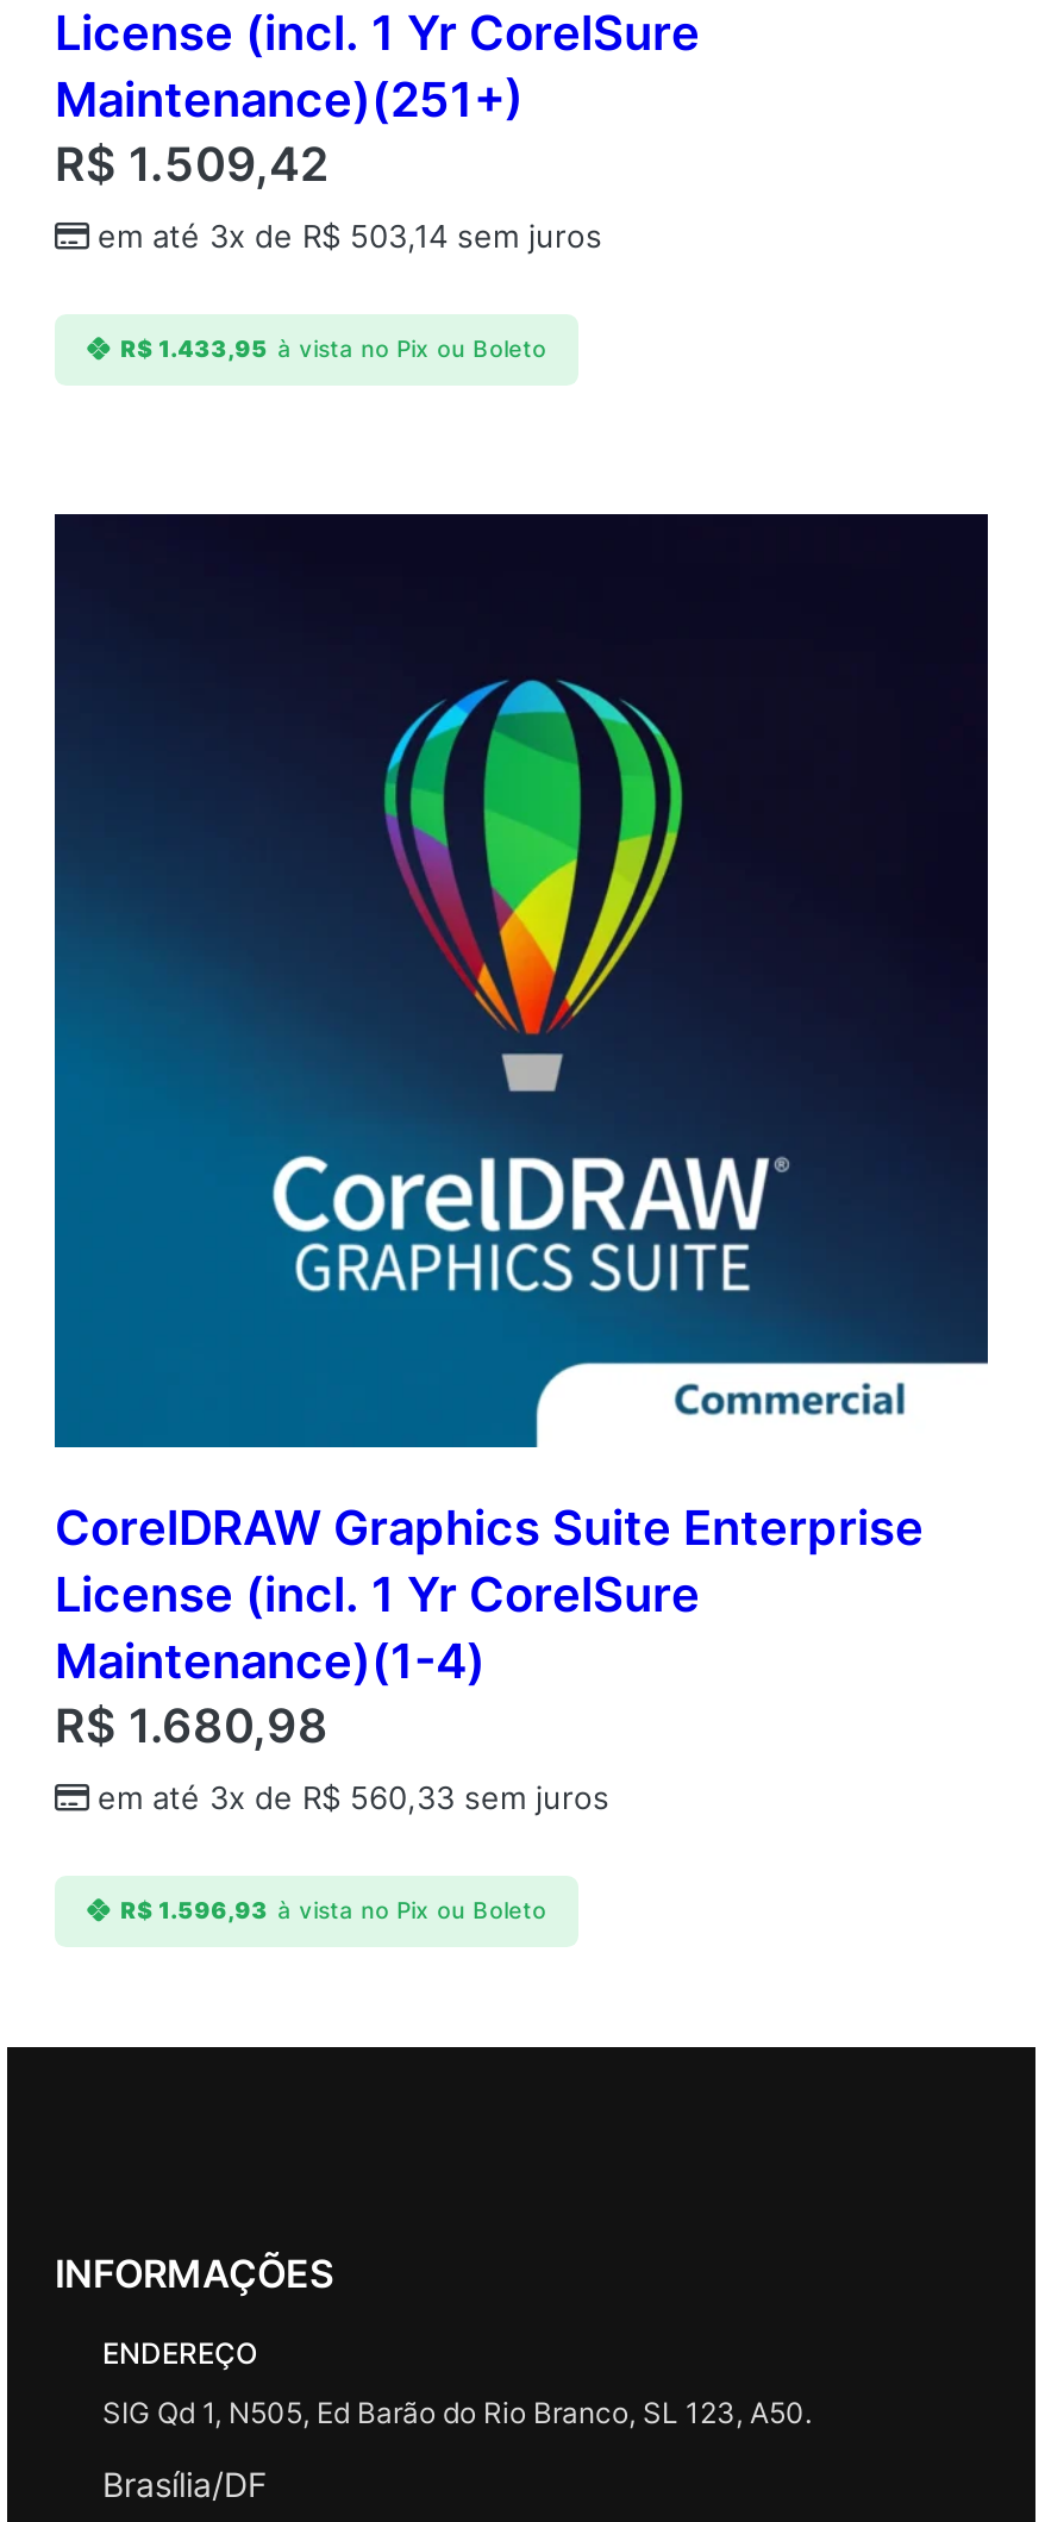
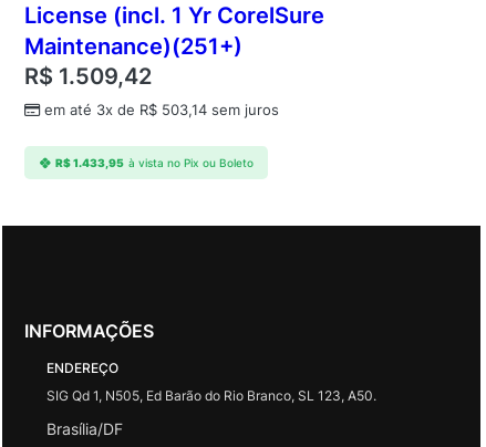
[52,512,990,1924] [image] | CorelDRAW Graphics Suite Enterprise | License (incl. 1 Yr CorelSure | Maintenance)(1-4) | R$1.680,98 | em até 3x de R$560,33 sem juros | R$1.596,93 à vista no Pix ou Boleto -> none

